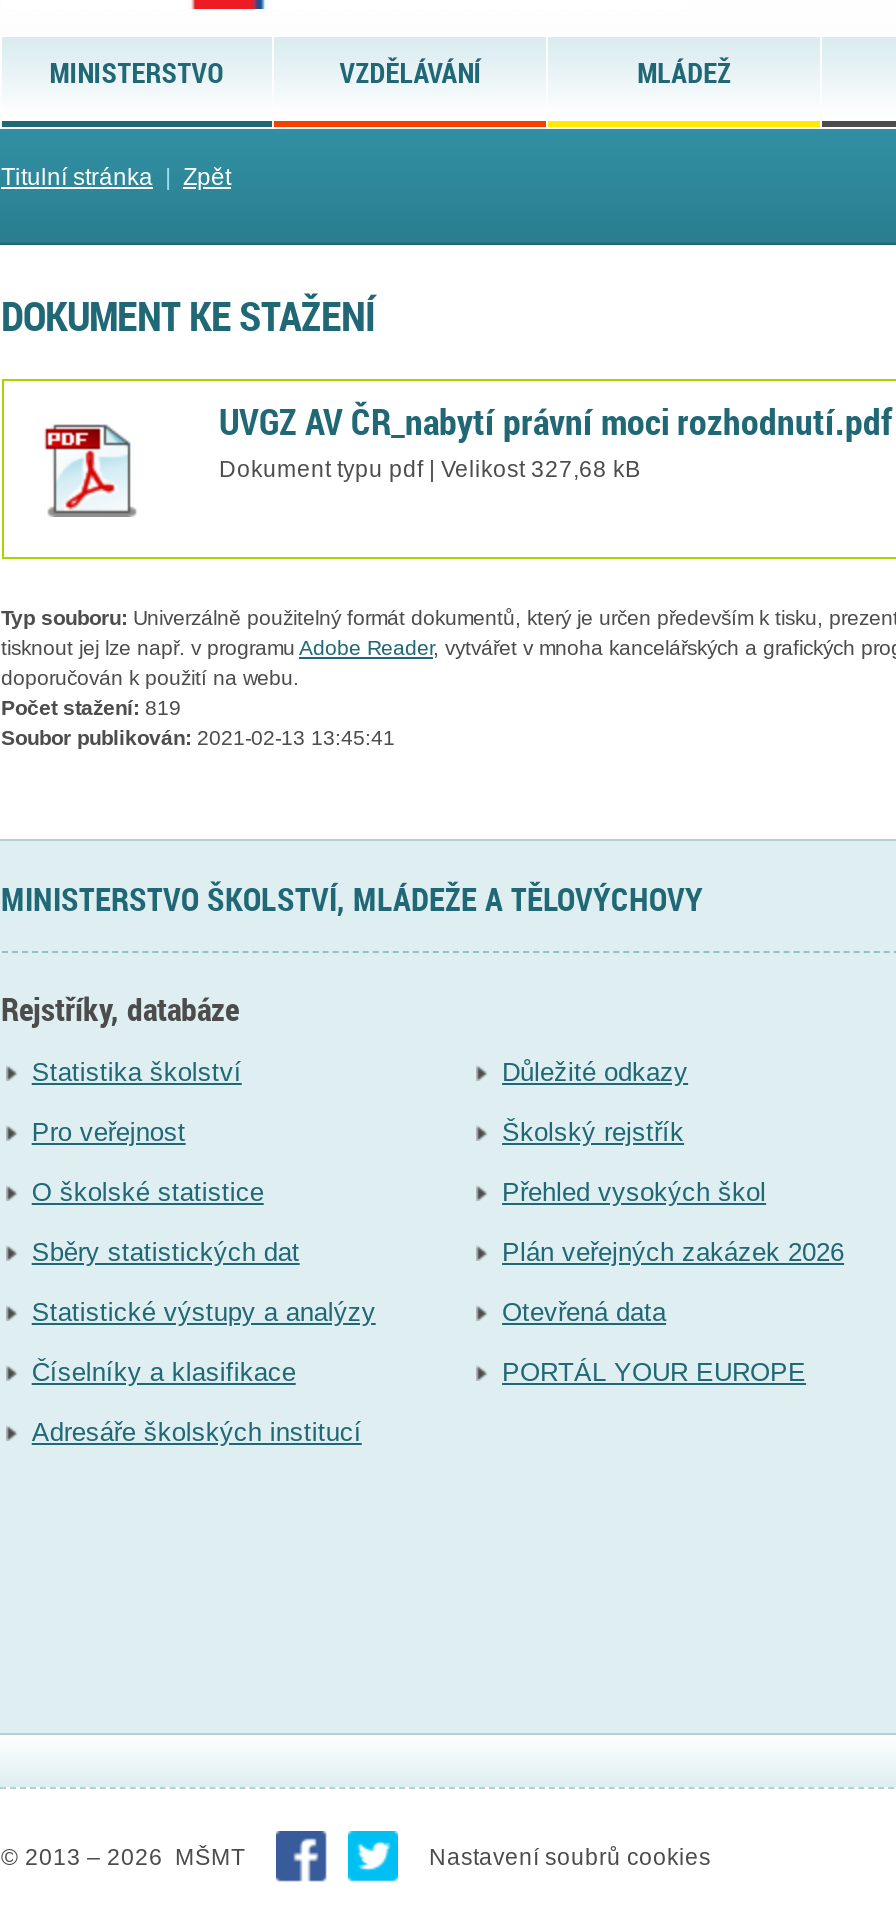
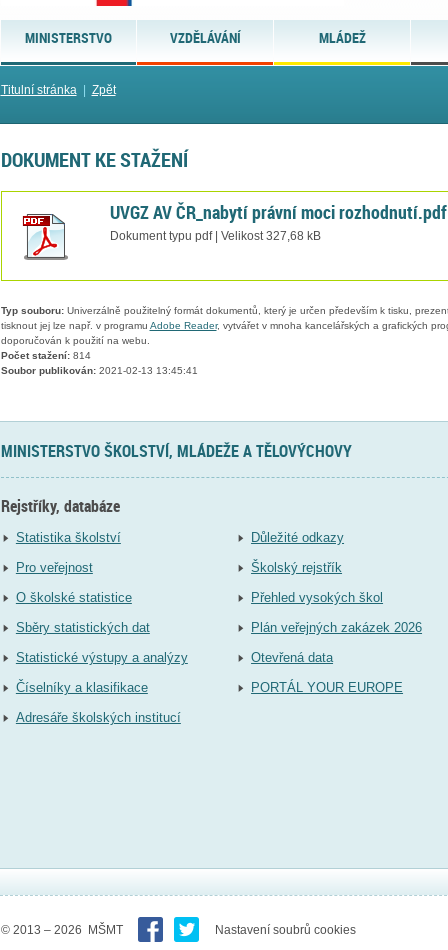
[1,698,181,720] Počet stažení: 819 -> [0,350,90,361] Počet stažení: 814

